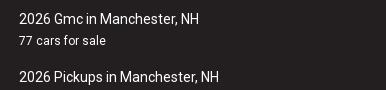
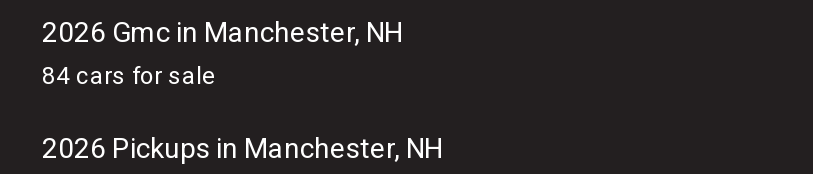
[19,34,106,48] 77 cars for sale -> [42,62,216,90] 84 cars for sale

